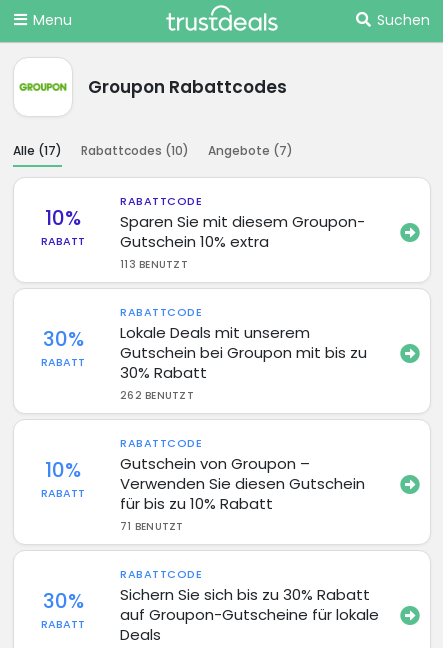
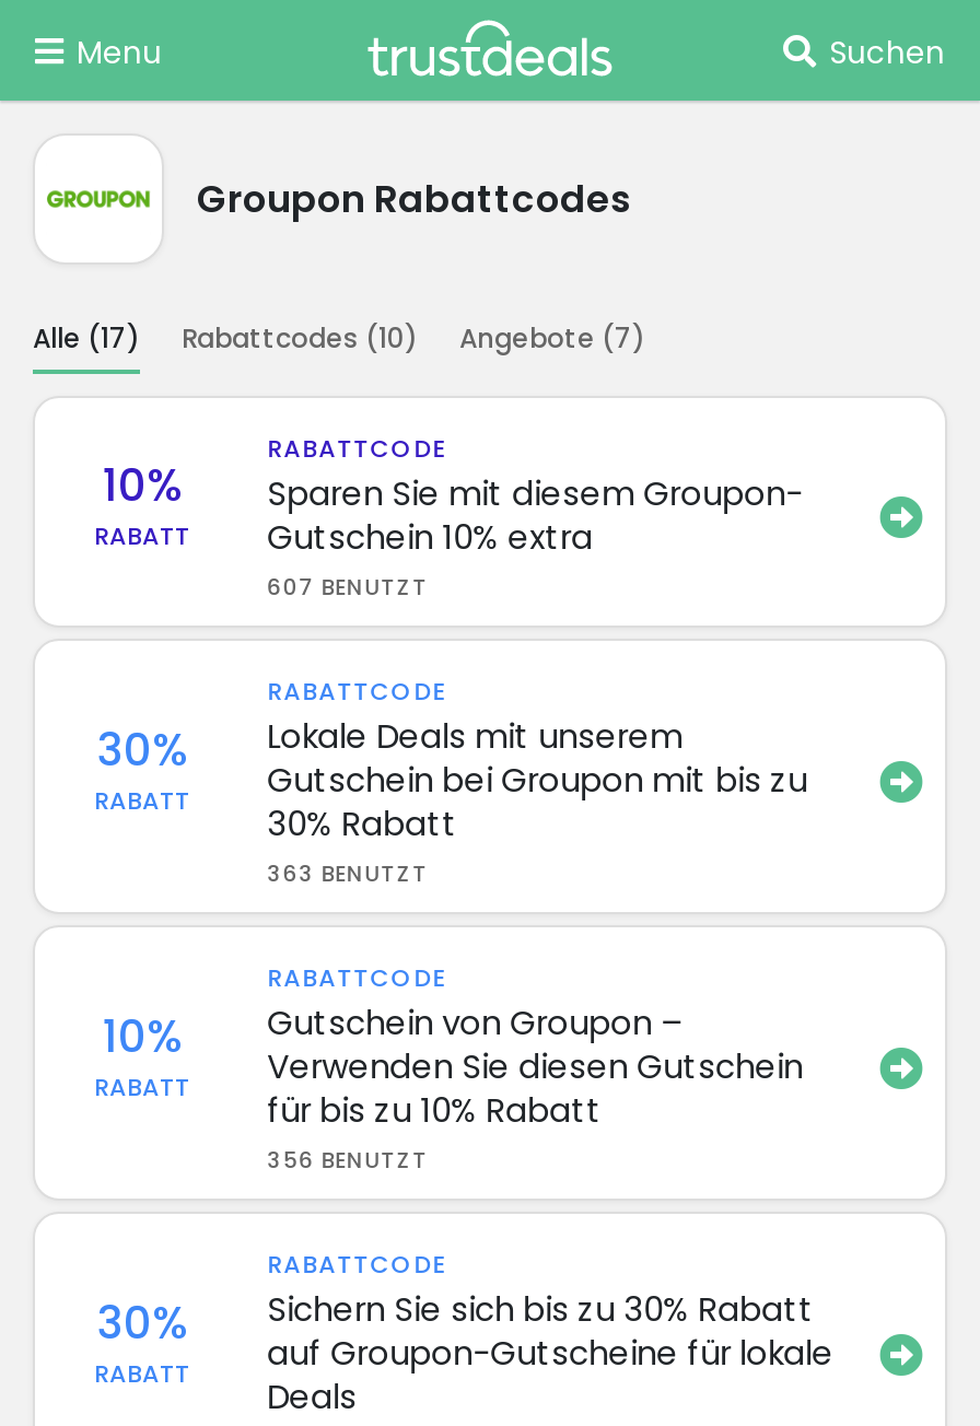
[120,256,188,271] 113 BENUTZT -> [267,570,429,603] 607 BENUTZT
[120,387,194,402] 262 BENUTZT -> [267,856,429,889] 363 BENUTZT
[120,518,184,533] 71 BENUTZT -> [267,1143,429,1176] 356 BENUTZT

